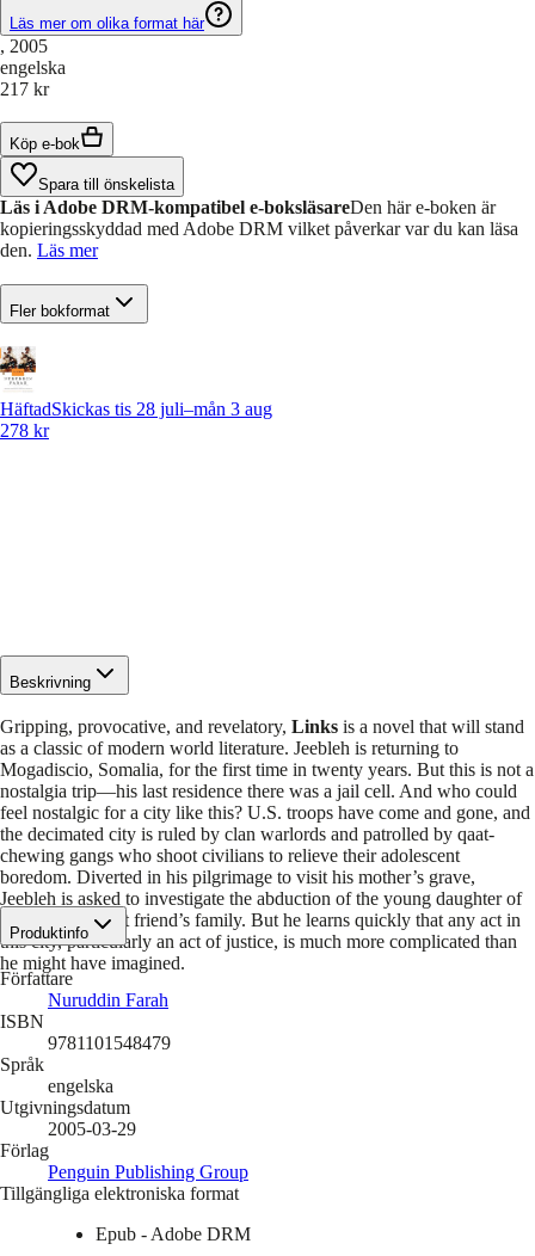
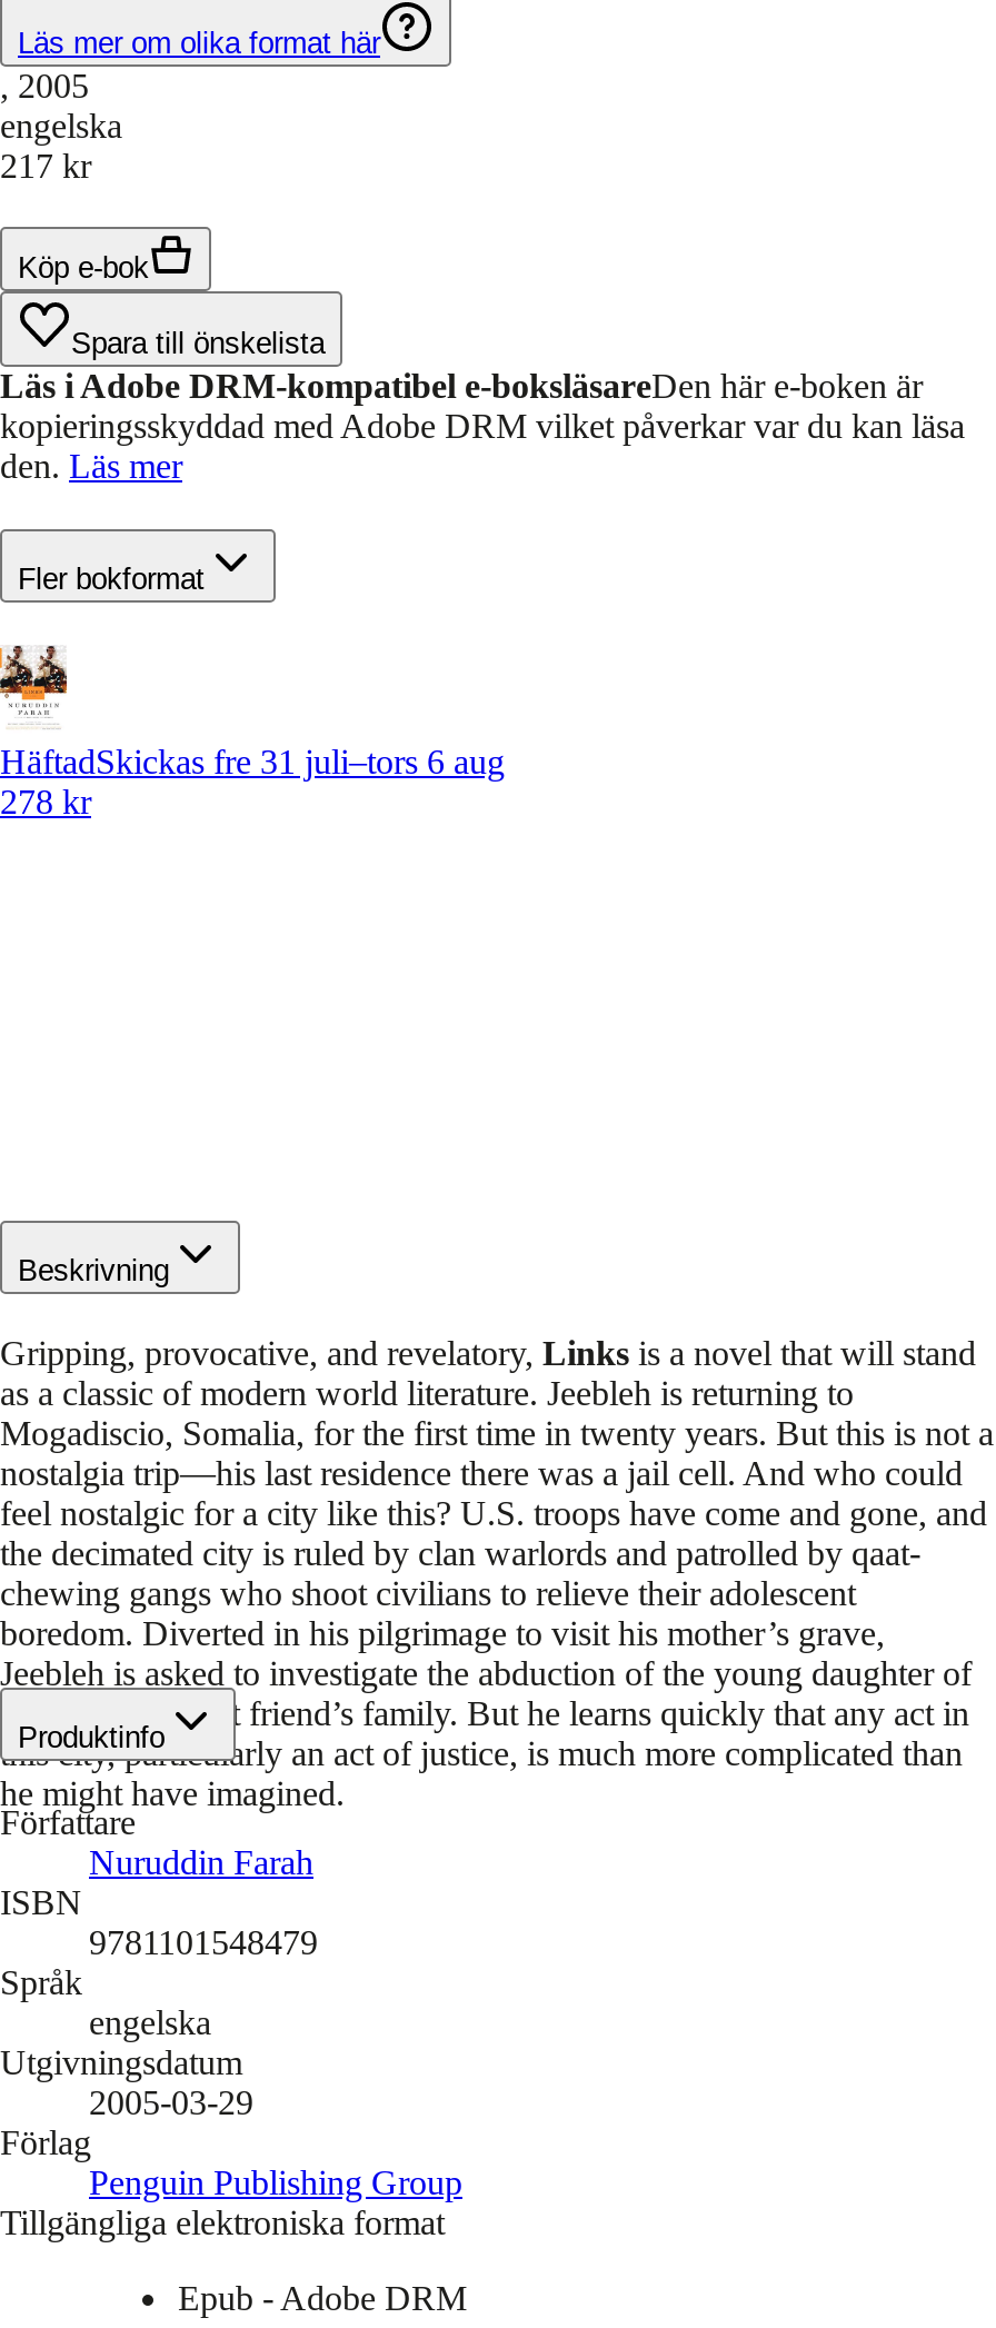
[0,399,272,419] HäftadSkickas tis 28 juli–mån 3 aug -> [0,742,505,780] HäftadSkickas fre 31 juli–tors 6 aug

